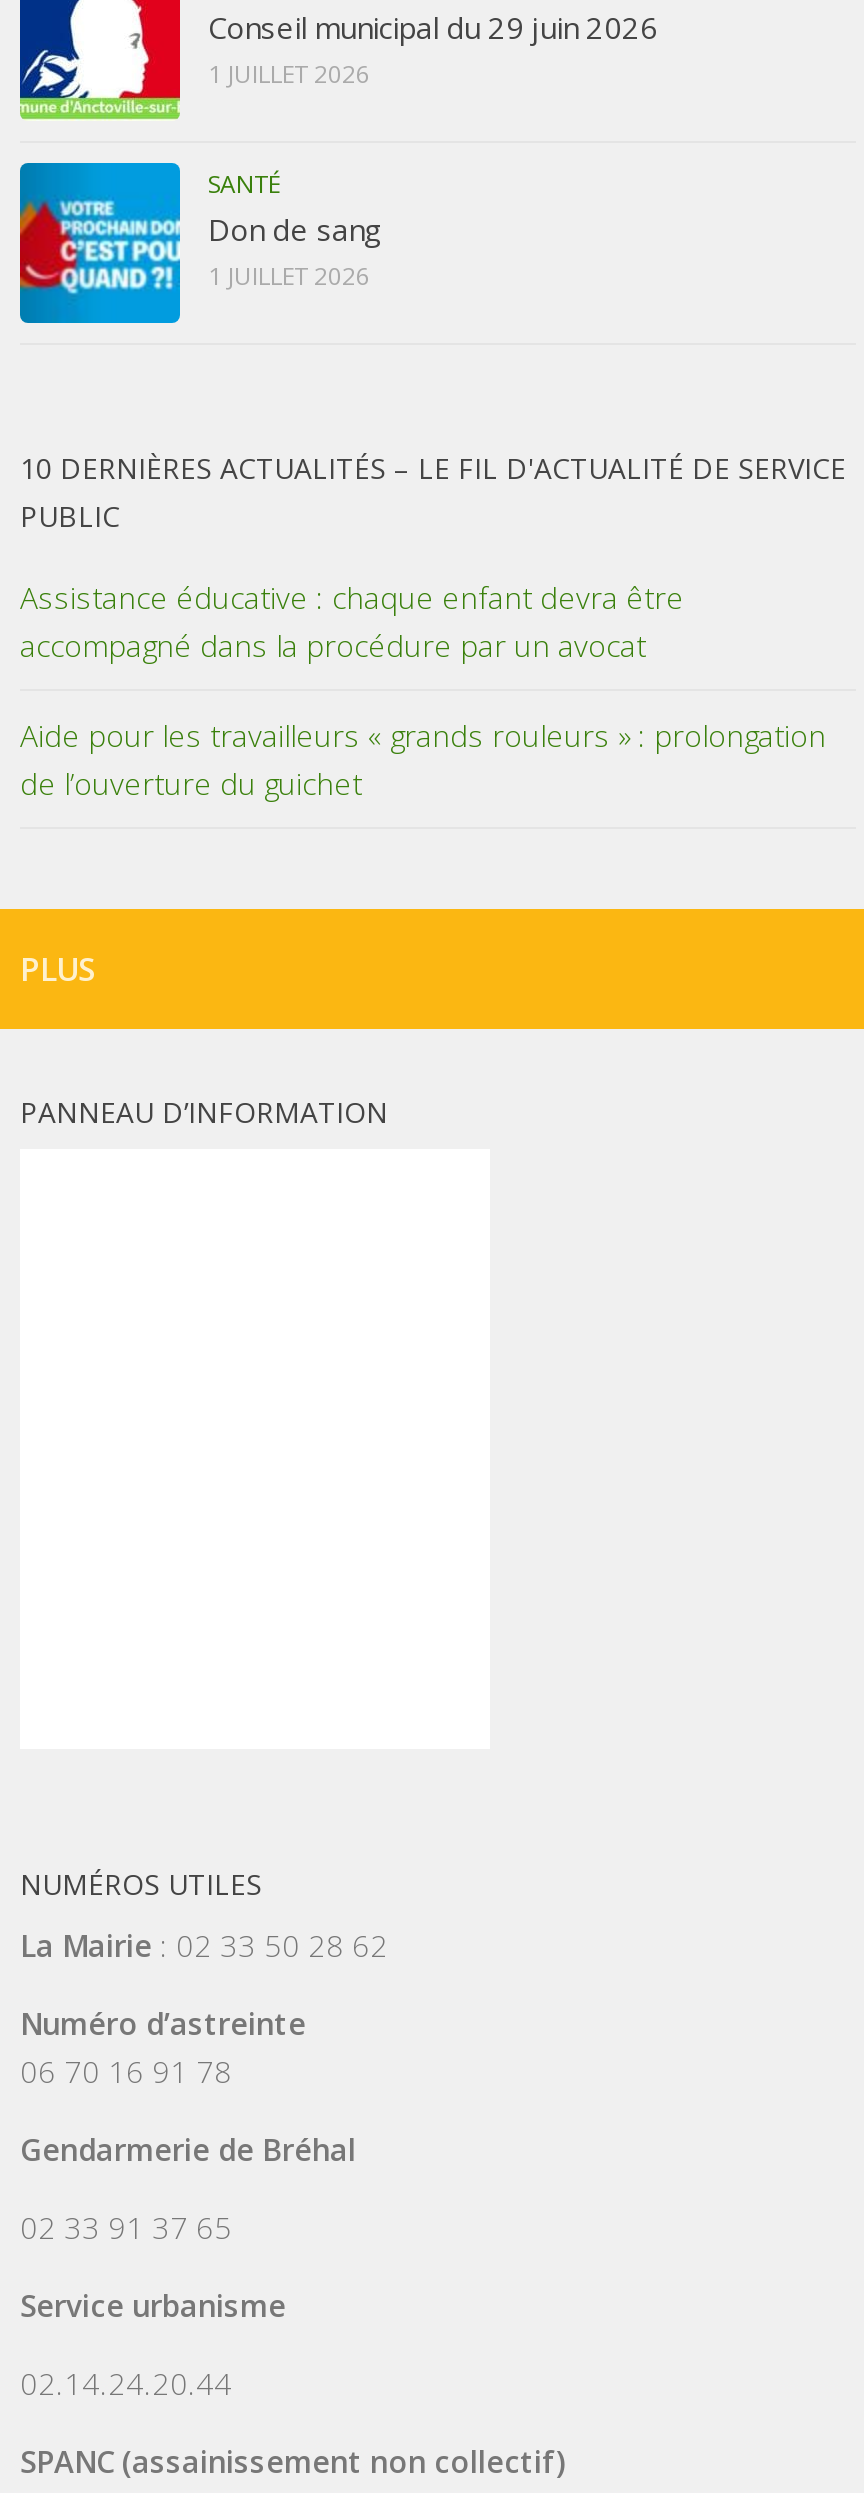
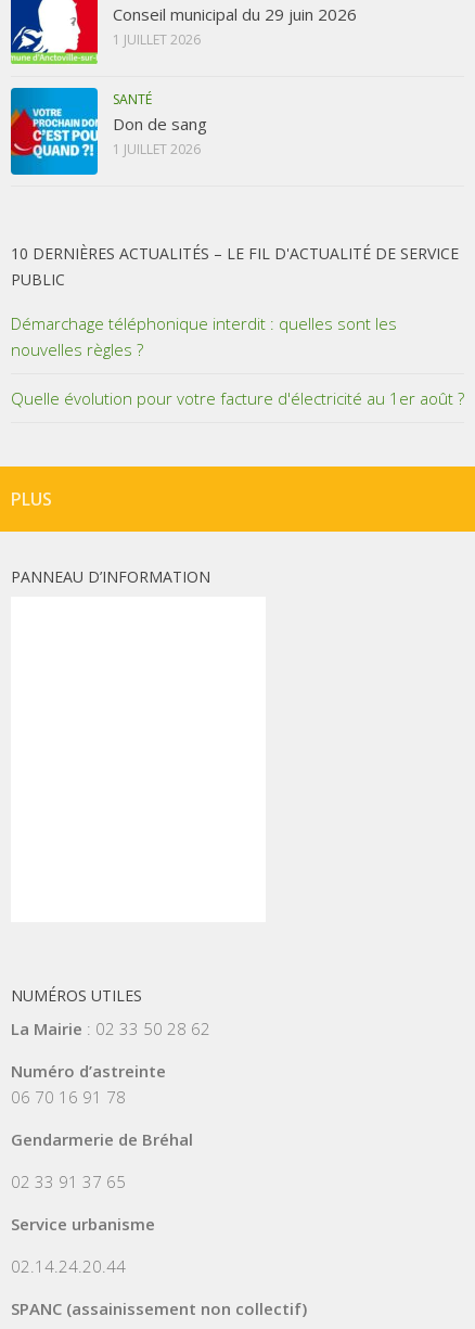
[20,577,684,665] Assistance éducative : chaque enfant devra être | accompagné dans la procédure par un avocat -> [11,313,397,361] Démarchage téléphonique interdit : quelles sont les | nouvelles règles ?
[20,715,826,803] Aide pour les travailleurs « grands rouleurs » : prolongation | de l’ouverture du guichet -> [11,388,464,409] Quelle évolution pour votre facture d'électricité au 1er août ?

